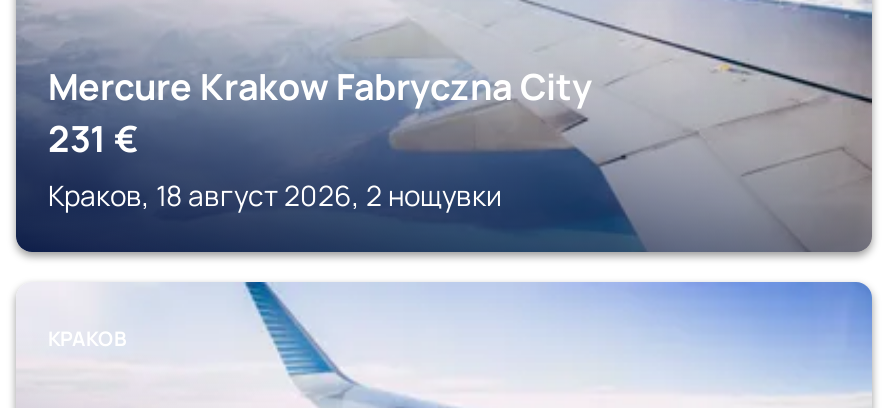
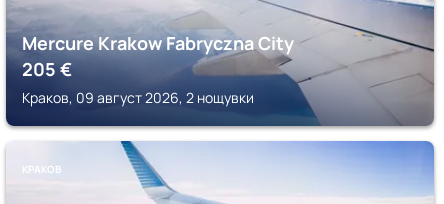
[48,114,138,162] 231 € -> [22,57,72,81] 205 €
[48,176,502,214] Краков, 18 август 2026, 2 нощувки -> [22,88,254,107] Краков, 09 август 2026, 2 нощувки

